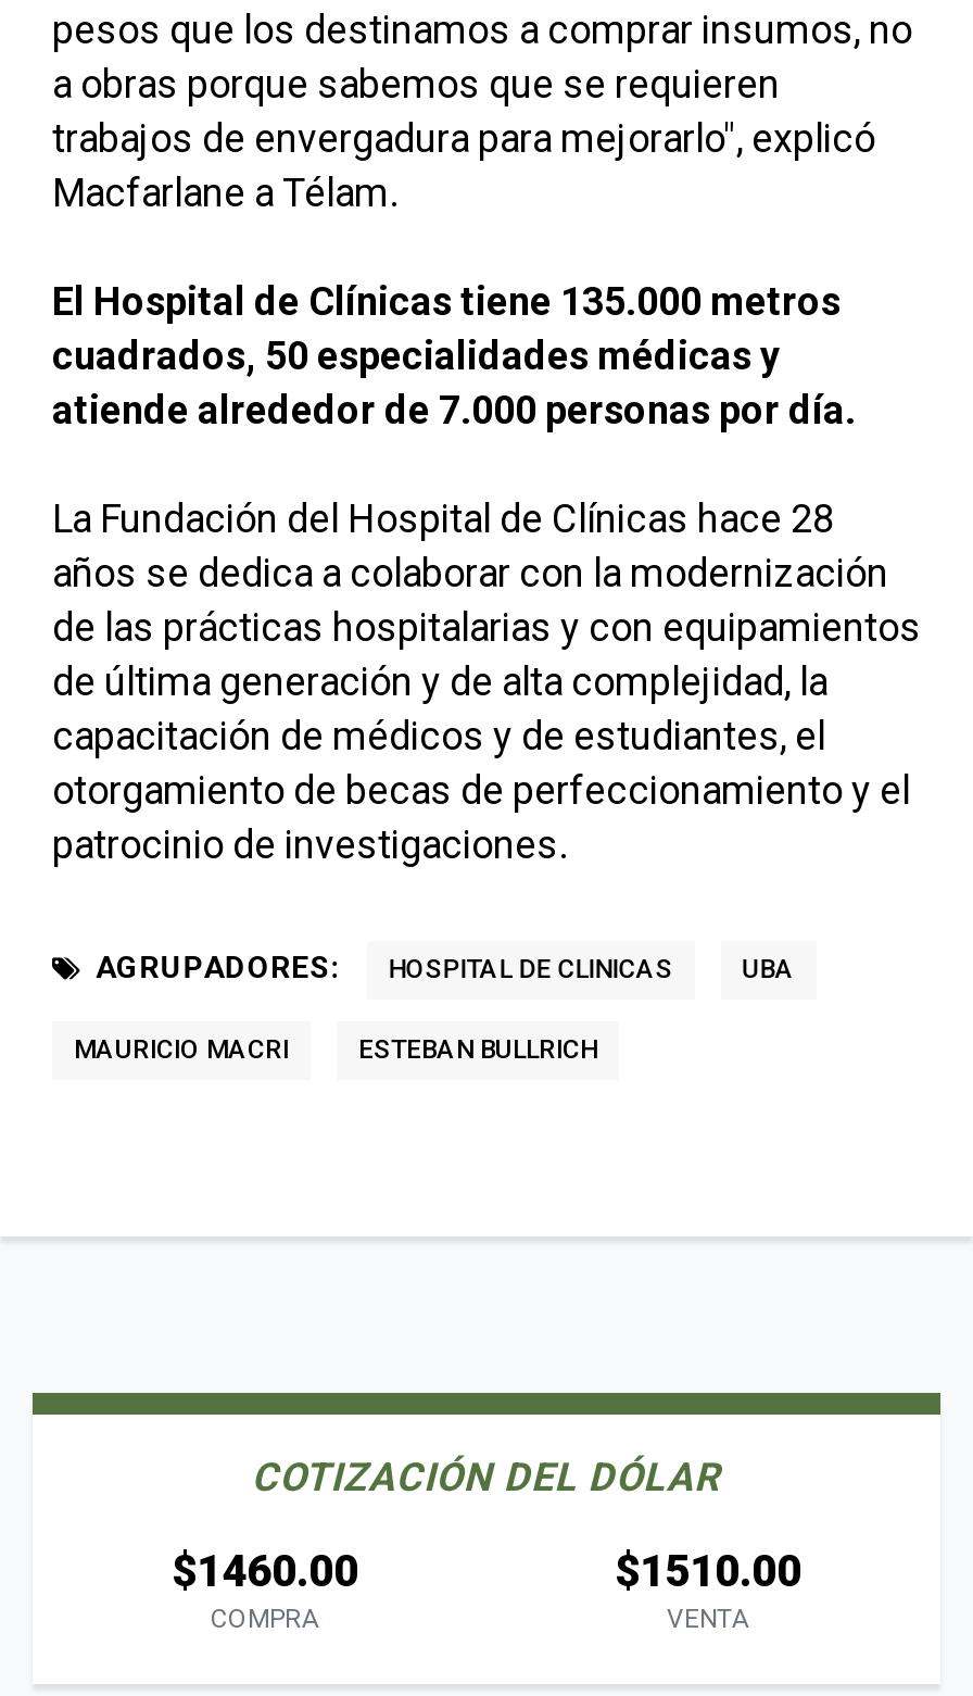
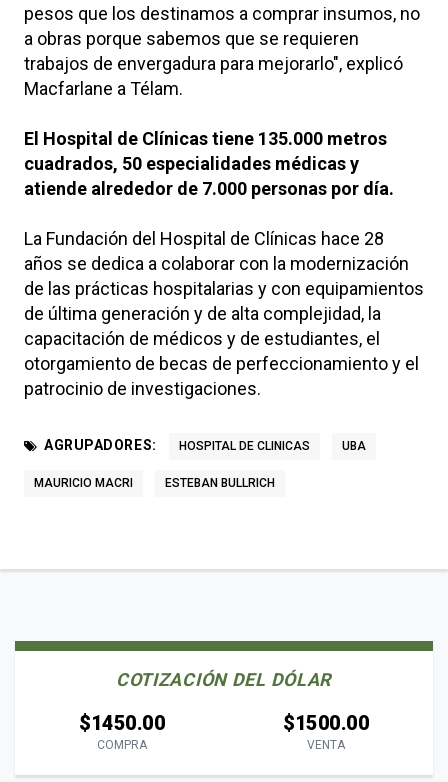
[172,1545,358,1597] $1460.00 -> [79,711,165,735] $1450.00
[615,1545,801,1597] $1510.00 -> [283,711,369,735] $1500.00

